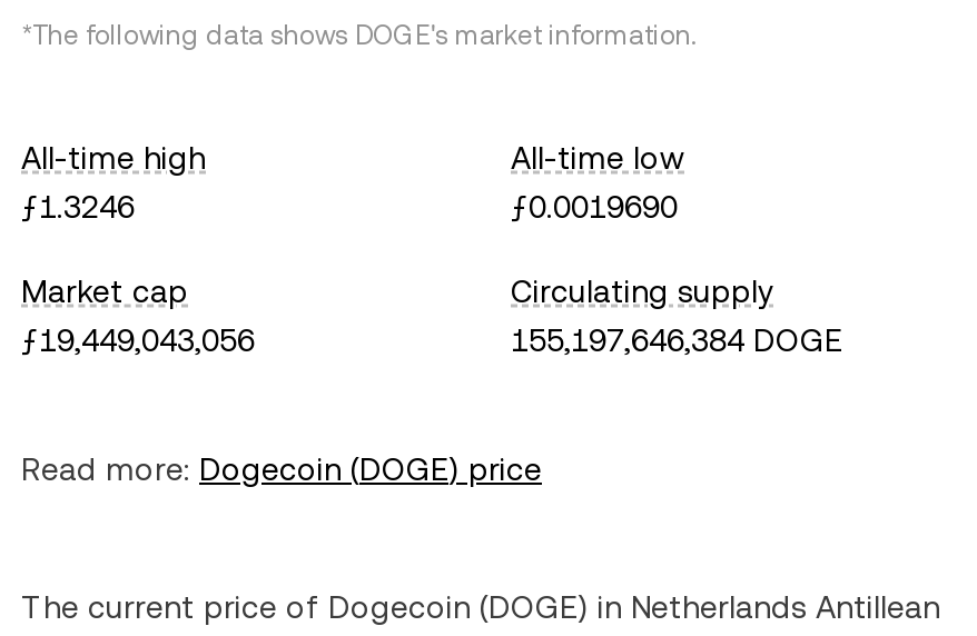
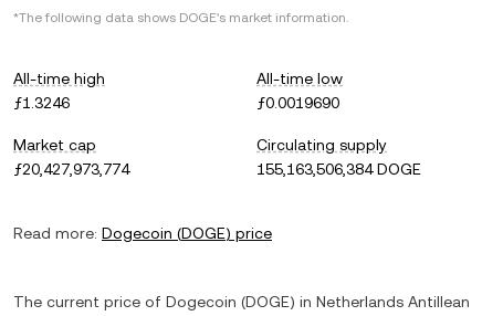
[21,322,255,358] ƒ19,449,043,056 -> [13,160,129,178] ƒ20,427,973,774
[511,322,842,358] 155,197,646,384 DOGE -> [256,160,421,178] 155,163,506,384 DOGE

